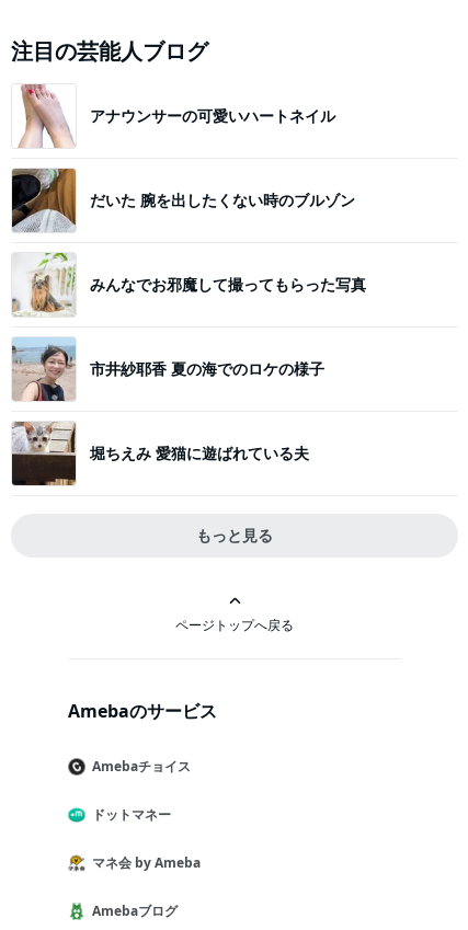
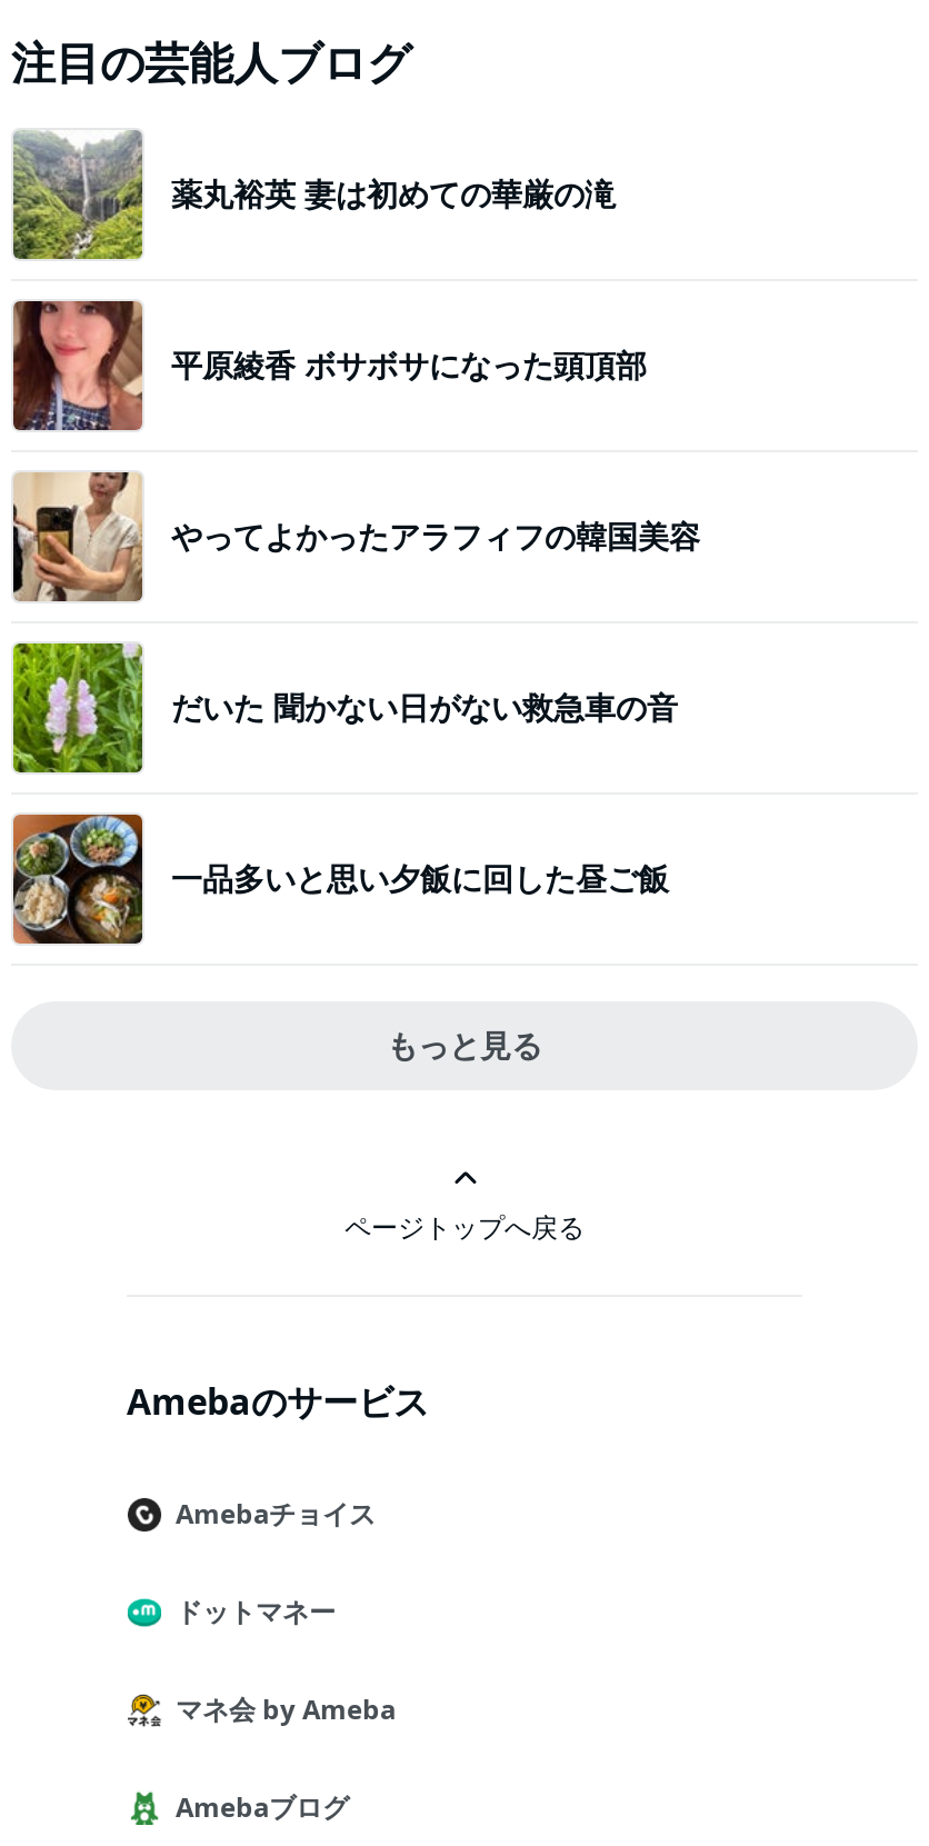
[12,83,335,148] [image] | アナウンサーの可愛いハートネイル -> [11,128,616,261] [image] | 薬丸裕英 妻は初めての華厳の滝
[11,168,355,232] [image] | だいた 腕を出したくない時のブルゾン -> [11,299,647,432] [image] | 平原綾香 ボサボサになった頭頂部
[11,252,366,317] [image] | みんなでお邪魔して撮ってもらった写真 -> [11,470,700,603] [image] | やってよかったアラフィフの韓国美容
[11,337,324,402] [image] | 市井紗耶香 夏の海でのロケの様子 -> [11,641,678,775] [image] | だいた 聞かない日がない救急車の音
[11,421,309,486] [image] | 堀ちえみ 愛猫に遊ばれている夫 -> [11,812,669,946] [image] | 一品多いと思い夕飯に回した昼ご飯

